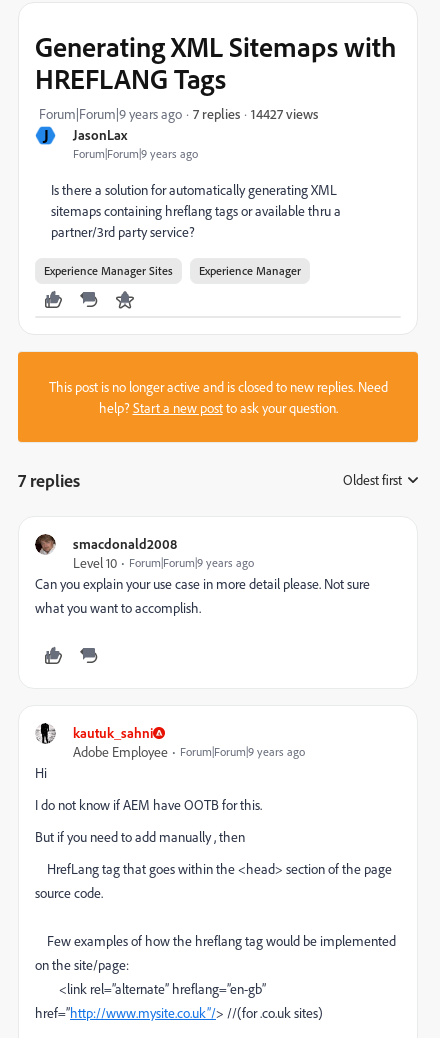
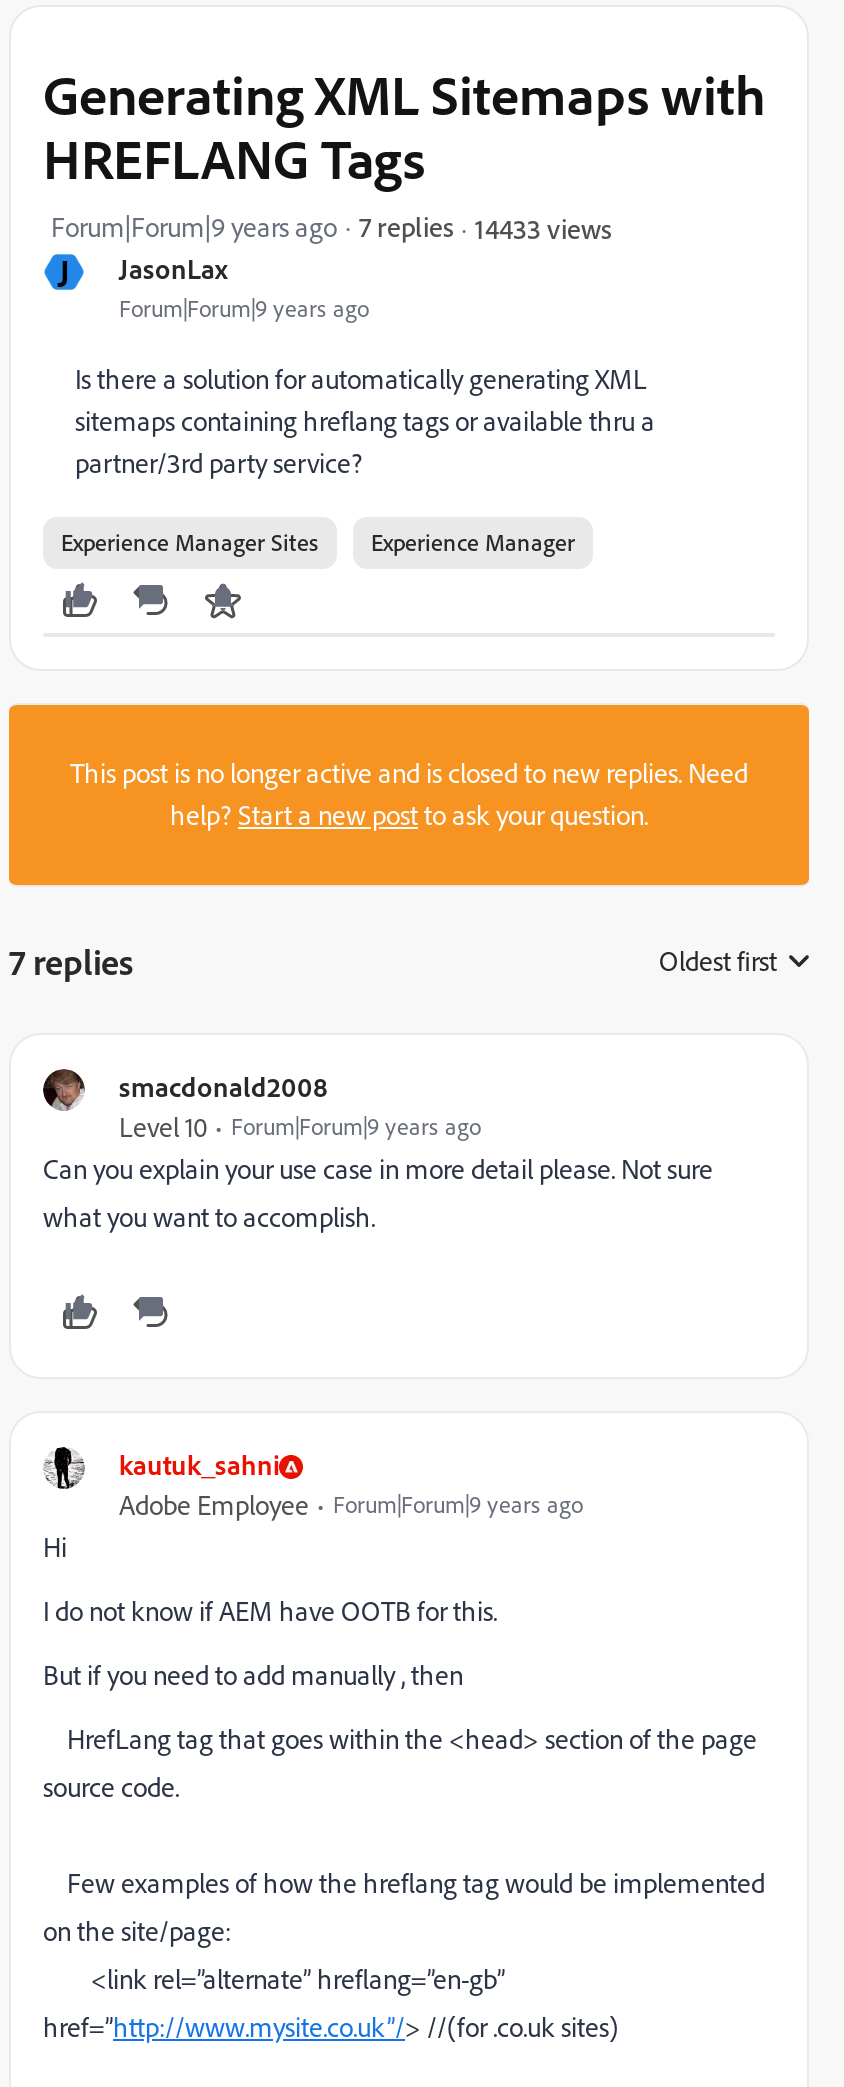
[251,104,318,121] 14427 views -> [475,210,611,244] 14433 views

